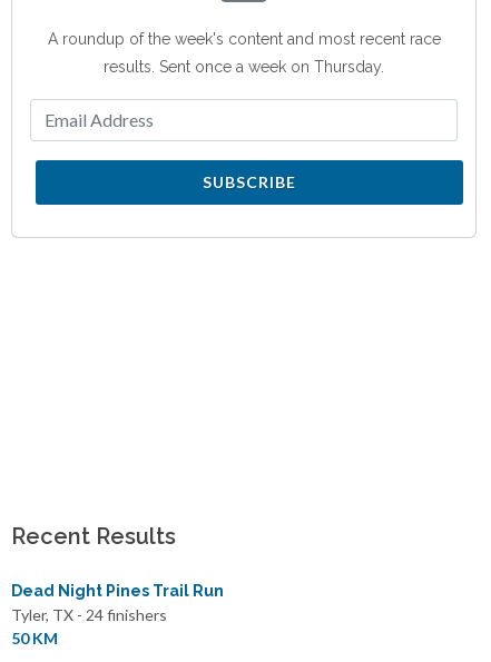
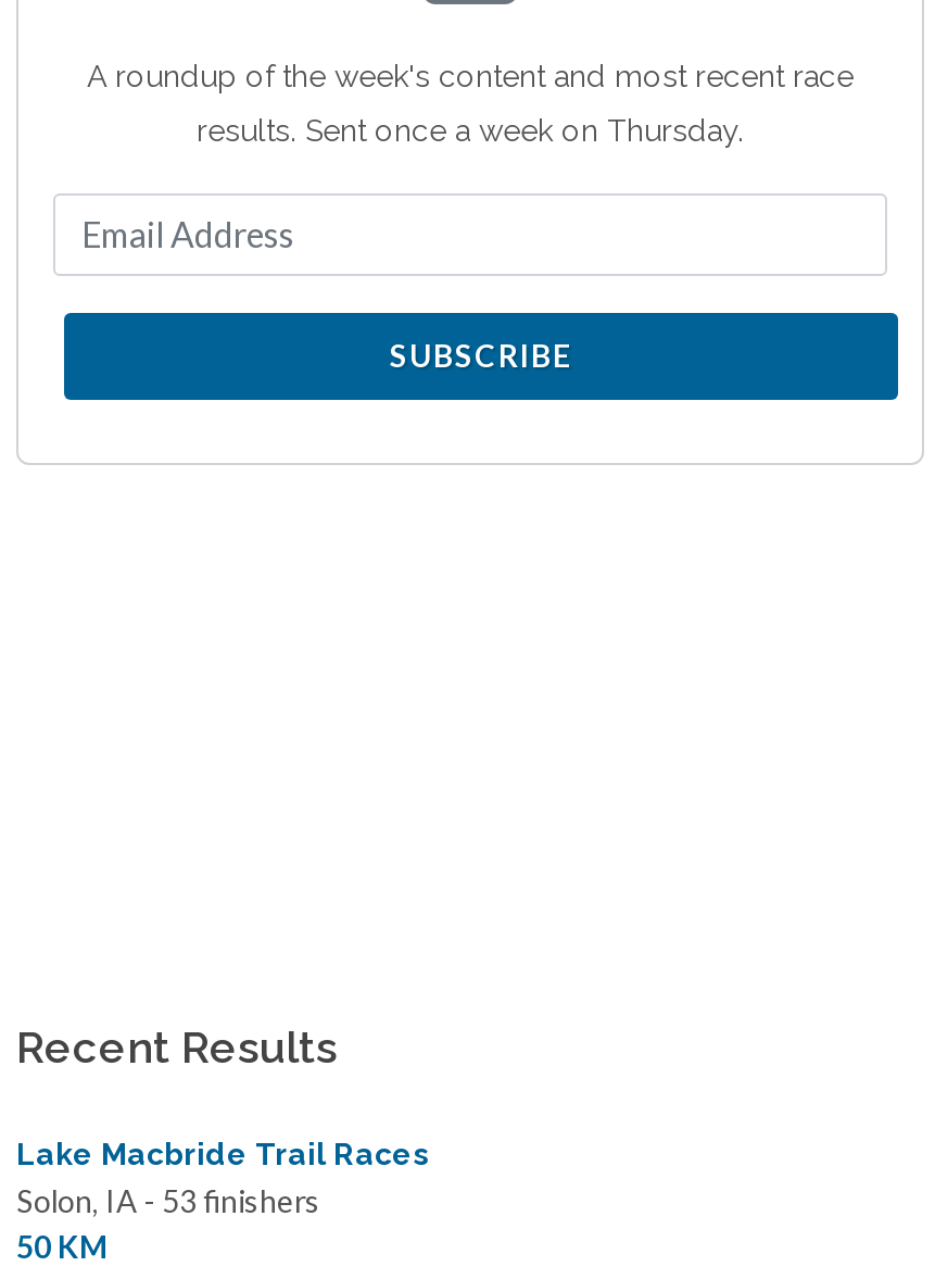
[11,582,224,624] Dead Night Pines Trail Run | Tyler, TX - 24 finishers -> [16,1137,429,1220] Lake Macbride Trail Races | Solon, IA - 53 finishers

